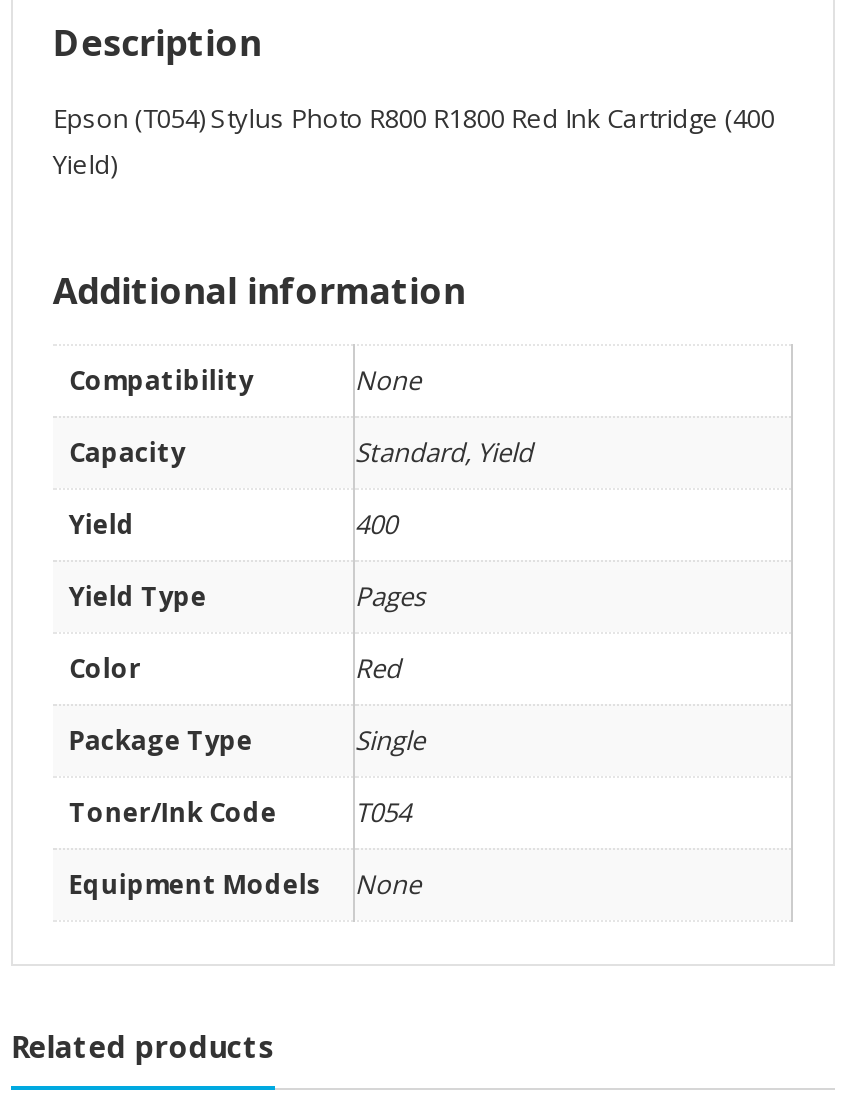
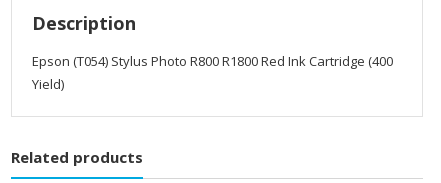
[53,266,533,902] Additional information | Compatibility | None | Capacity | Standard, Yield | Yield | 400 | Yield Type | Pages | Color | Red | Package Type | Single | Toner/Ink Code | T054 | Equipment Models | None -> none

